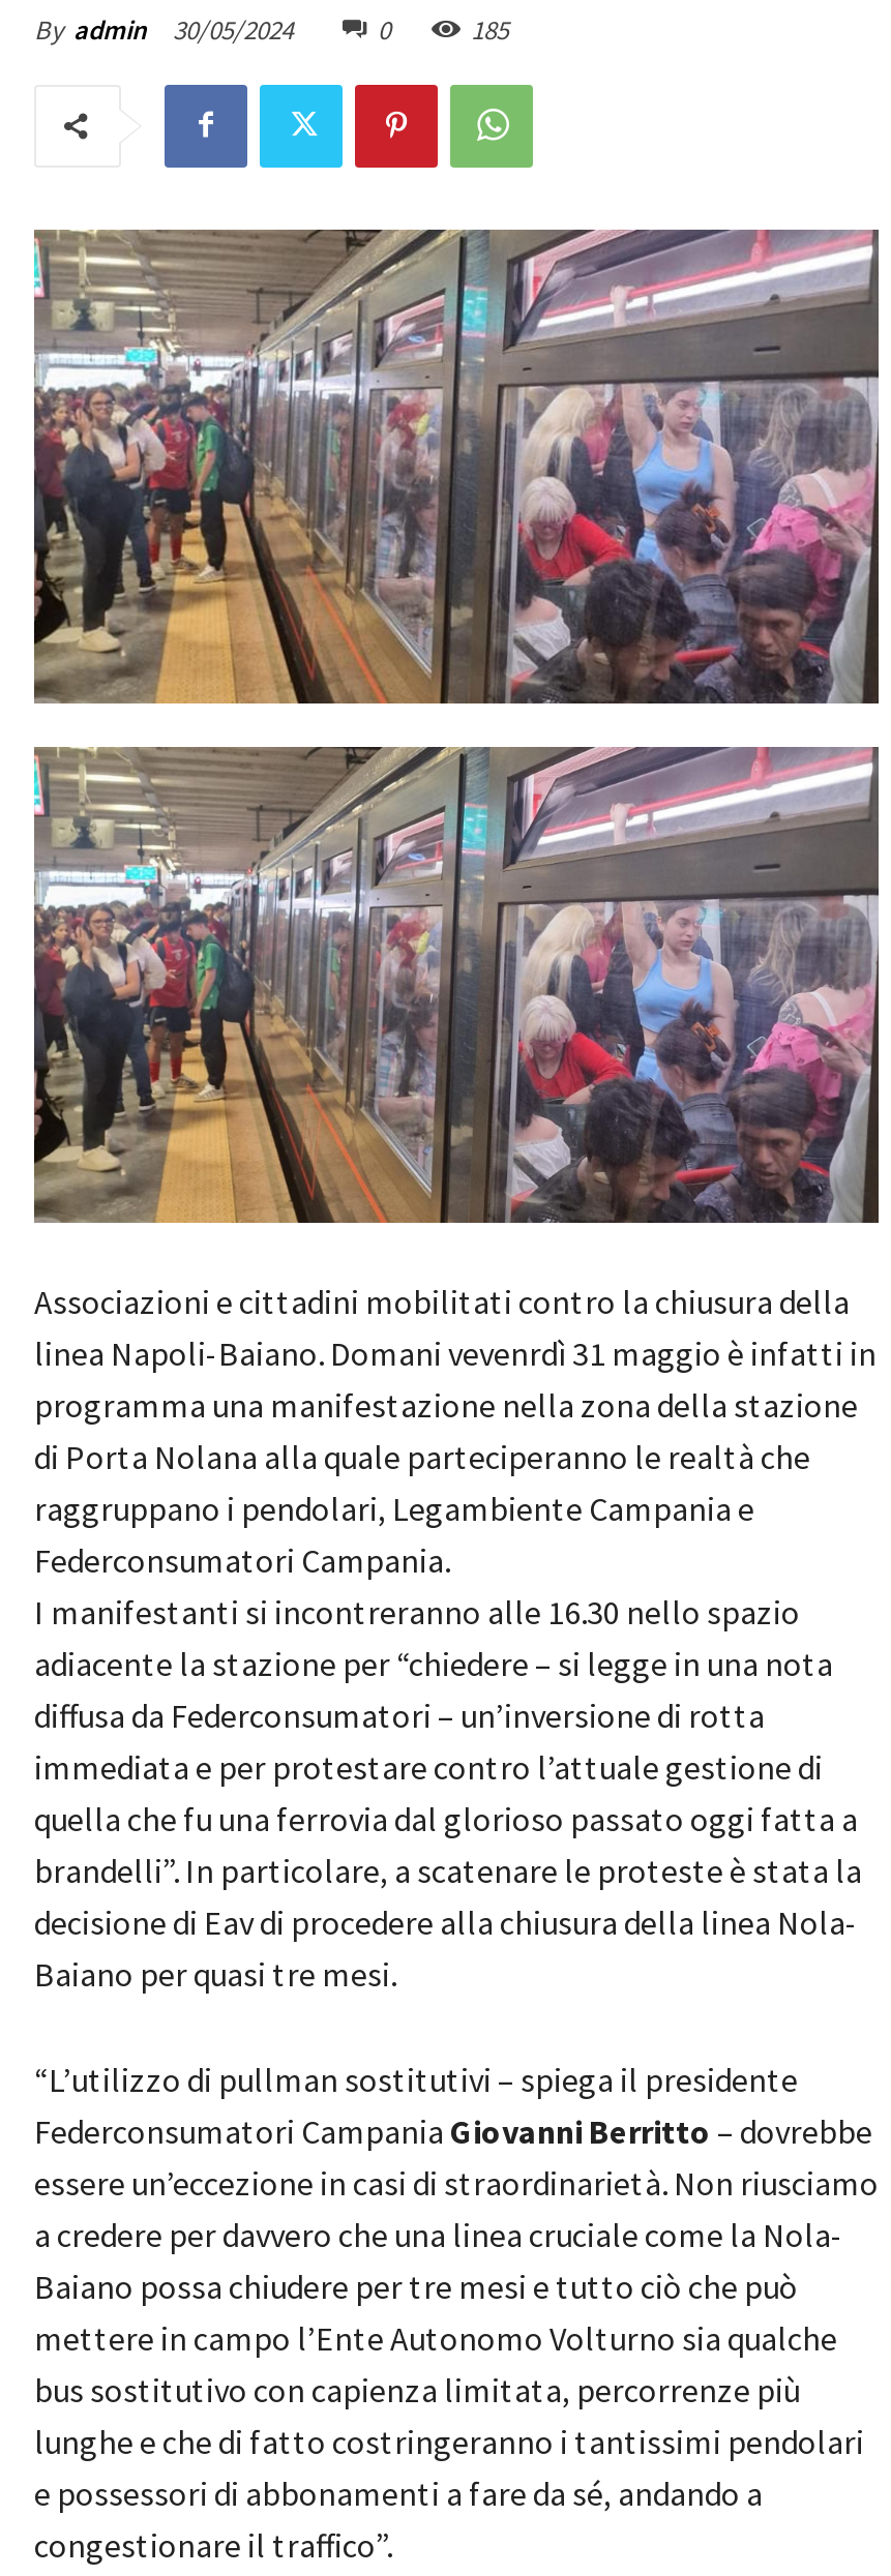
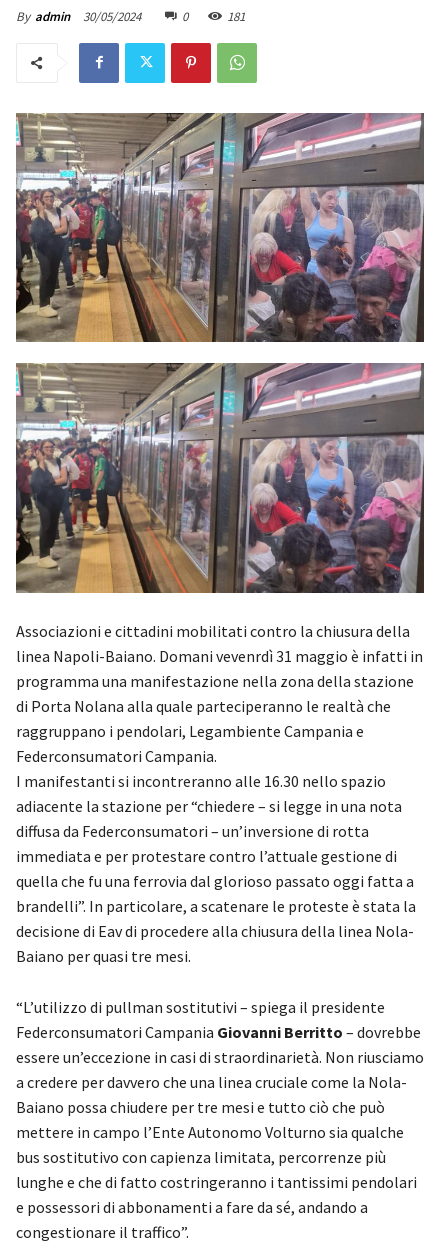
[471,11,508,47] 185 -> [227,7,245,24] 181

